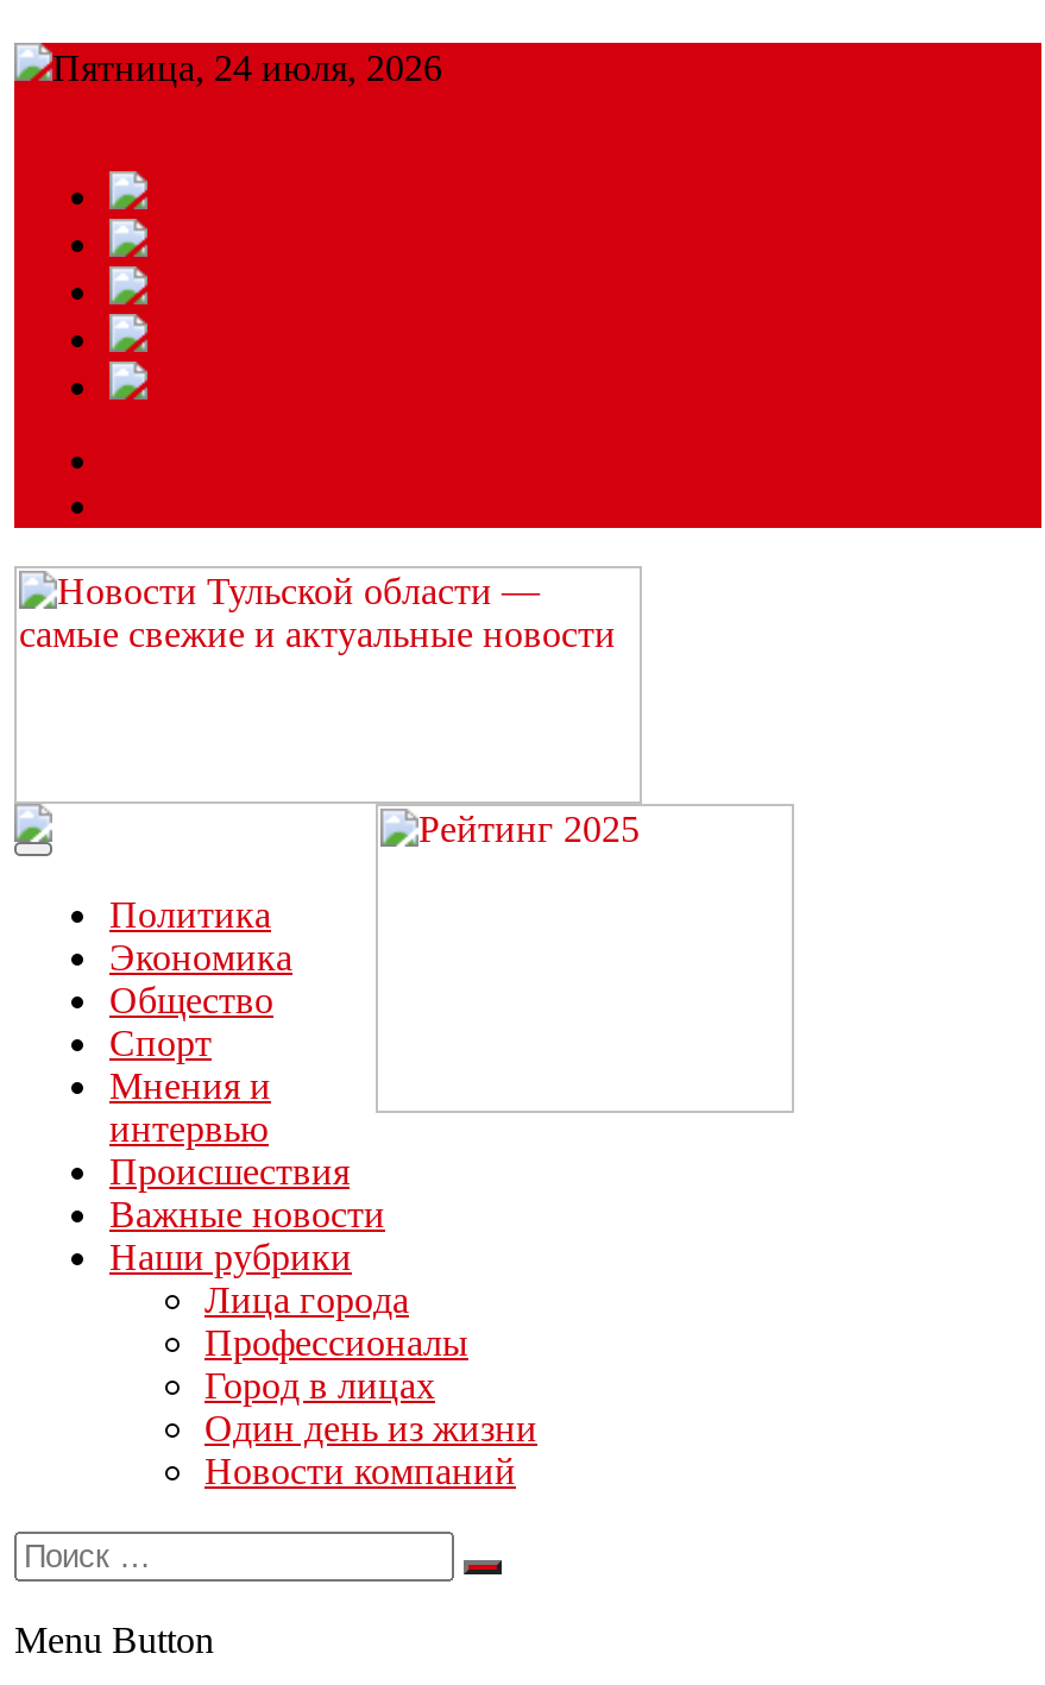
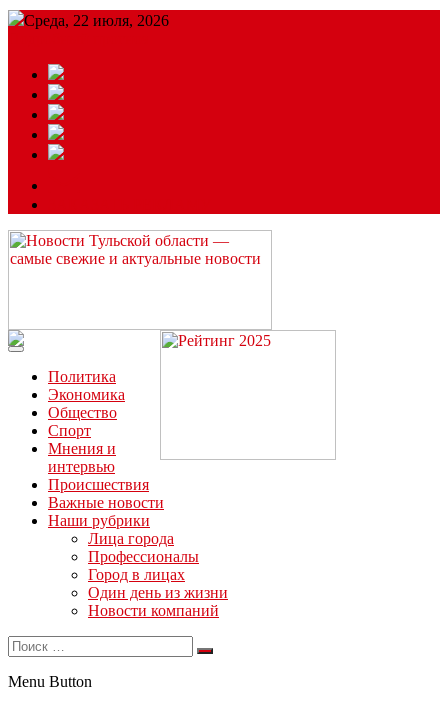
[52,48,442,88] Пятница, 24 июля, 2026 -> [24,12,169,29] Среда, 22 июля, 2026

